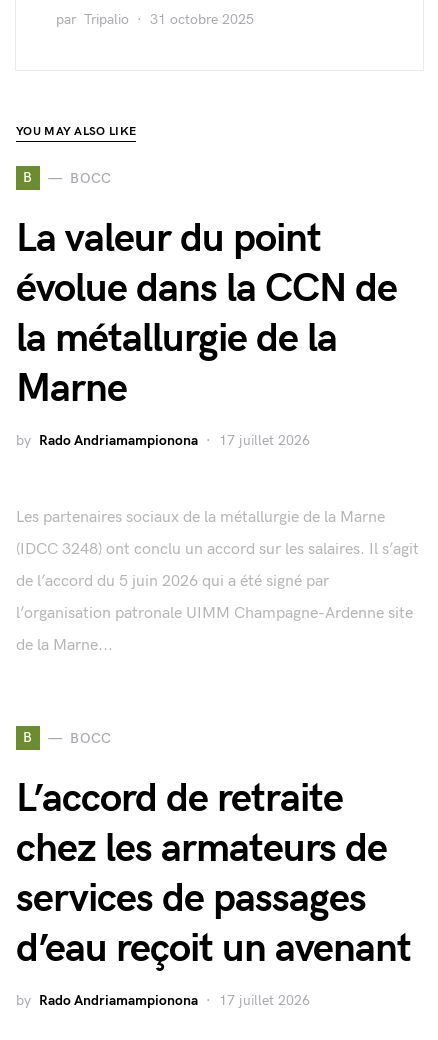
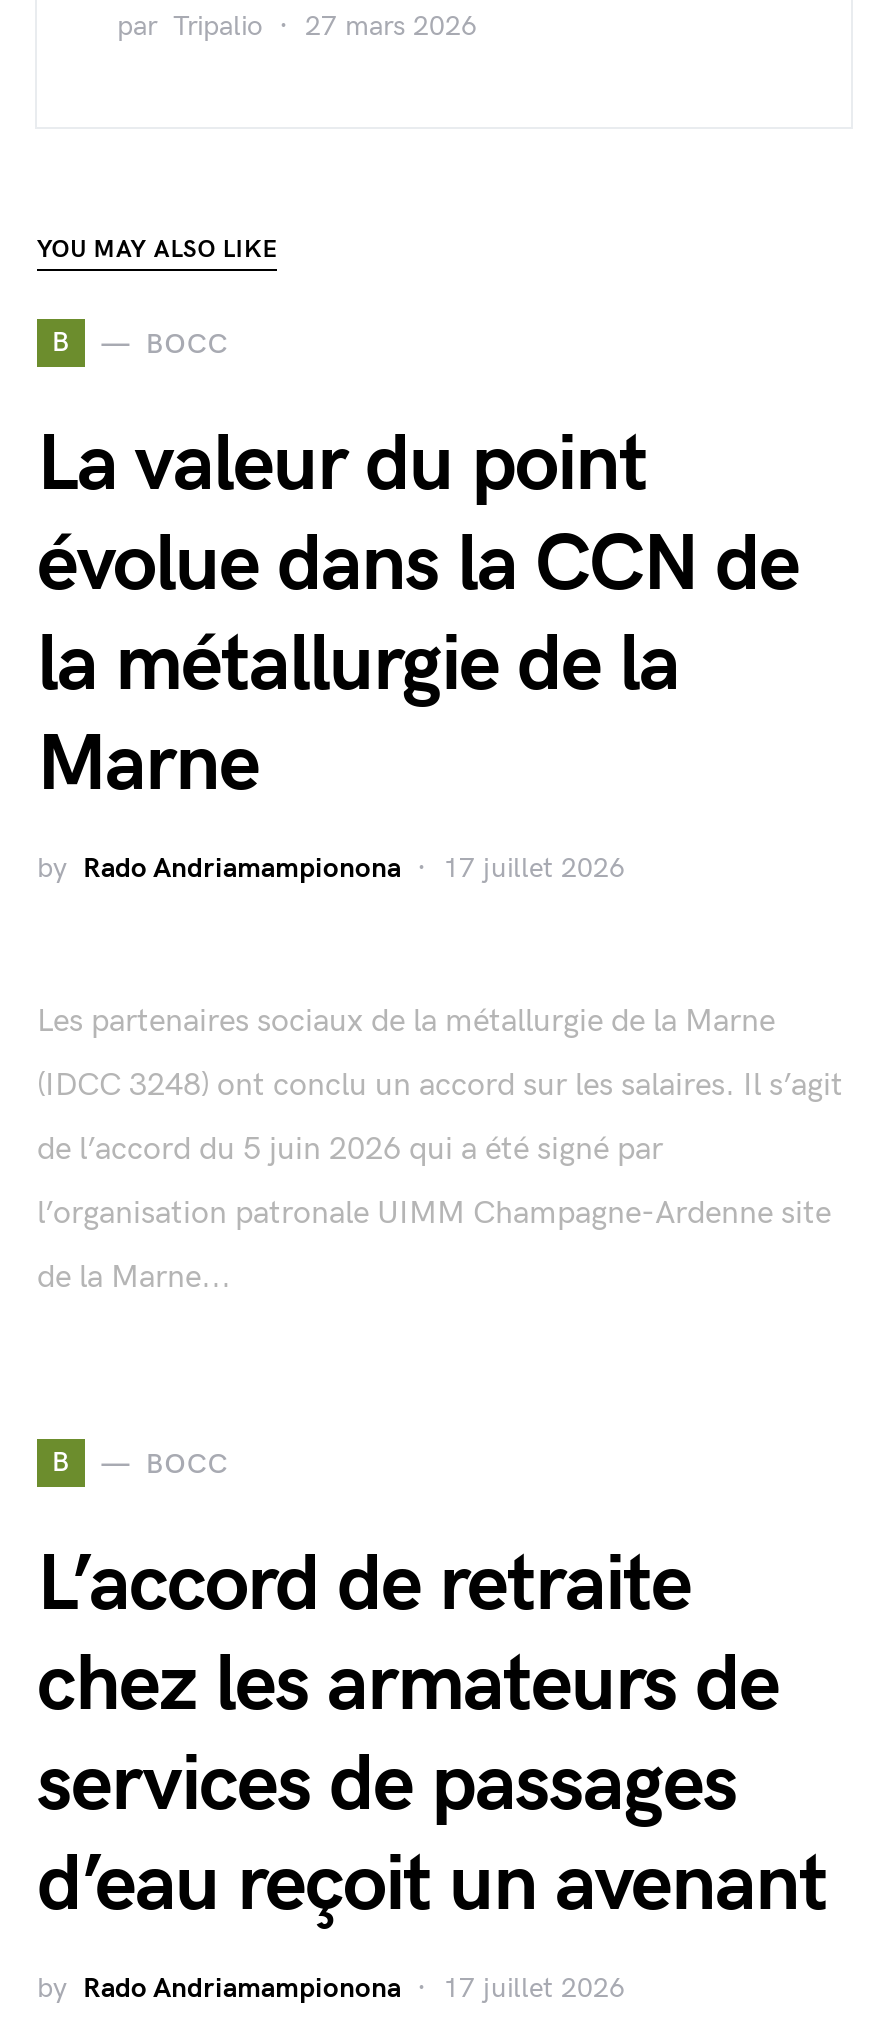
[56,11,254,28] par Tripalio 31 octobre 2025 -> [117,9,477,43] par Tripalio 27 mars 2026

